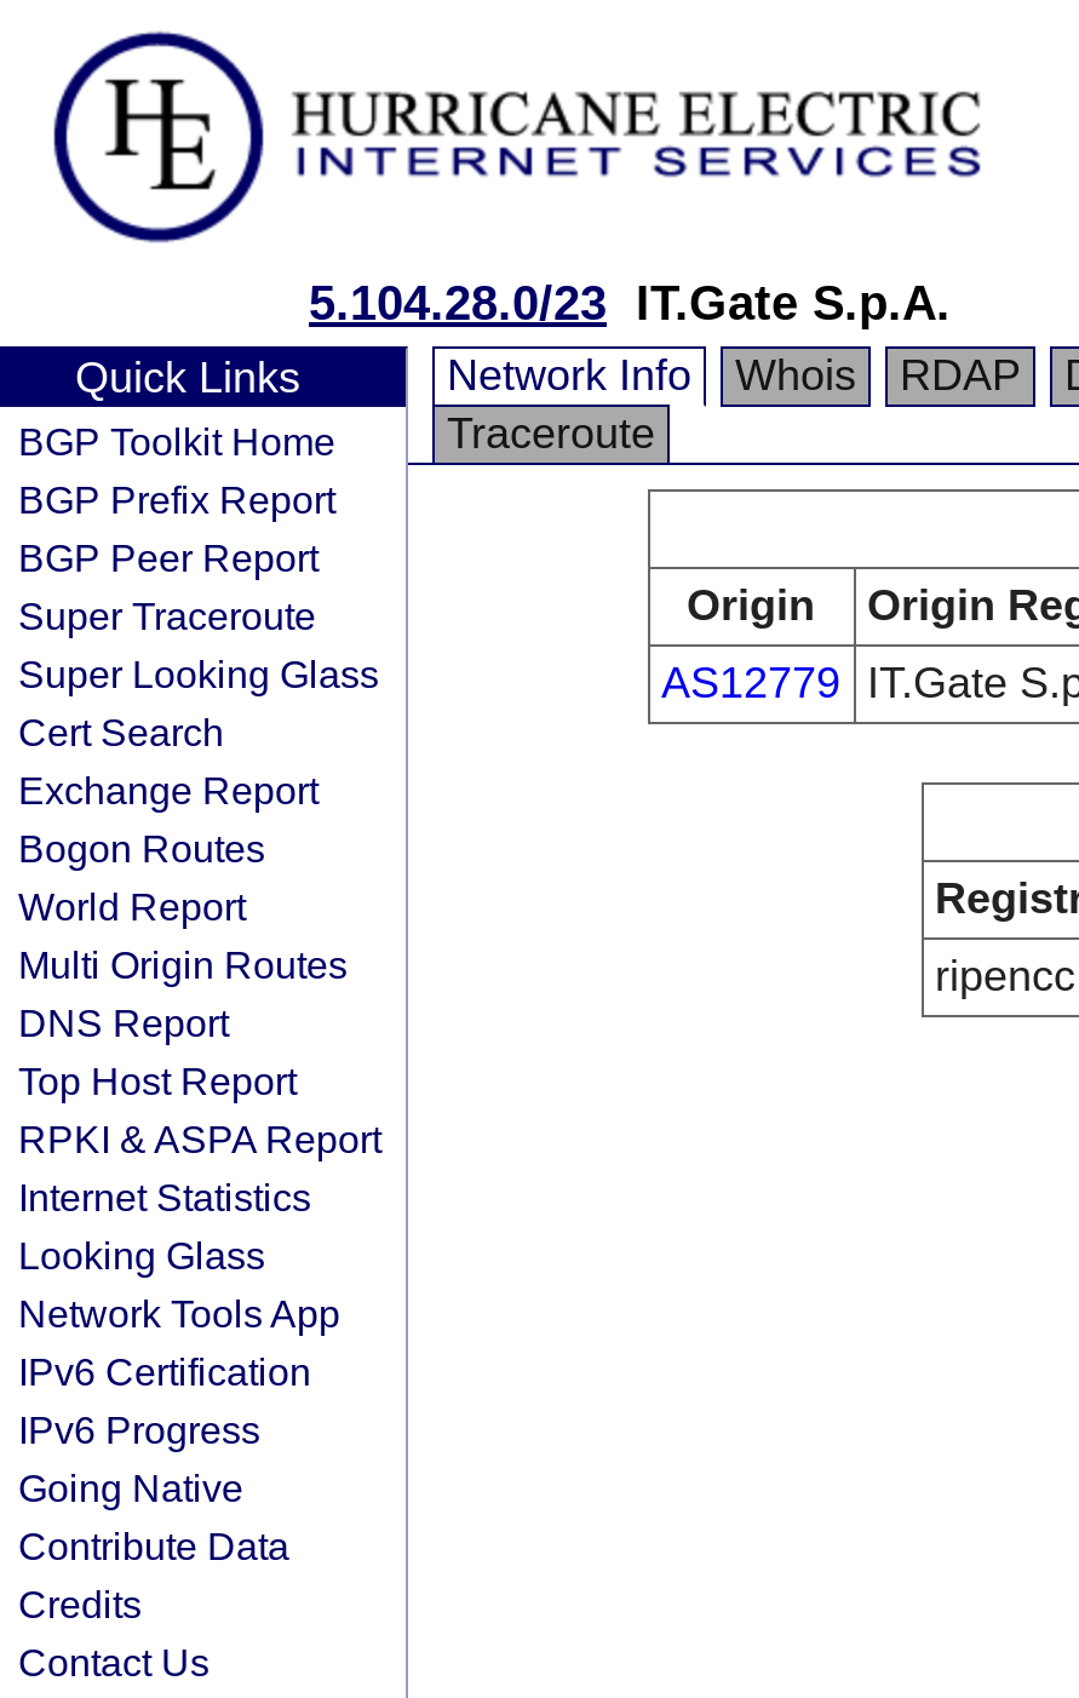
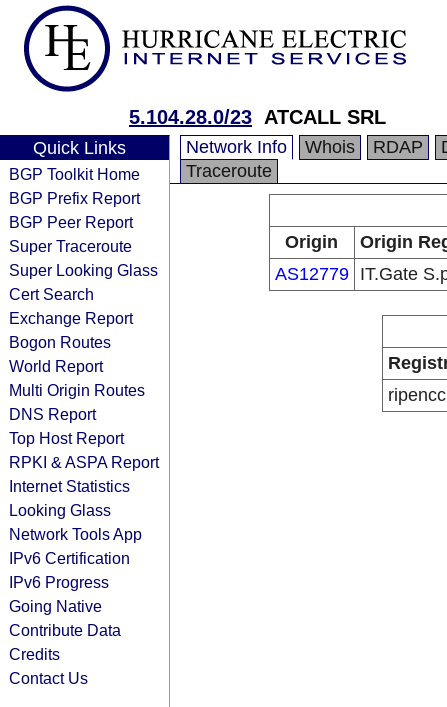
[309,276,951,329] 5.104.28.0/23 IT.Gate S.p.A. -> [129,106,386,128] 5.104.28.0/23 ATCALL SRL

